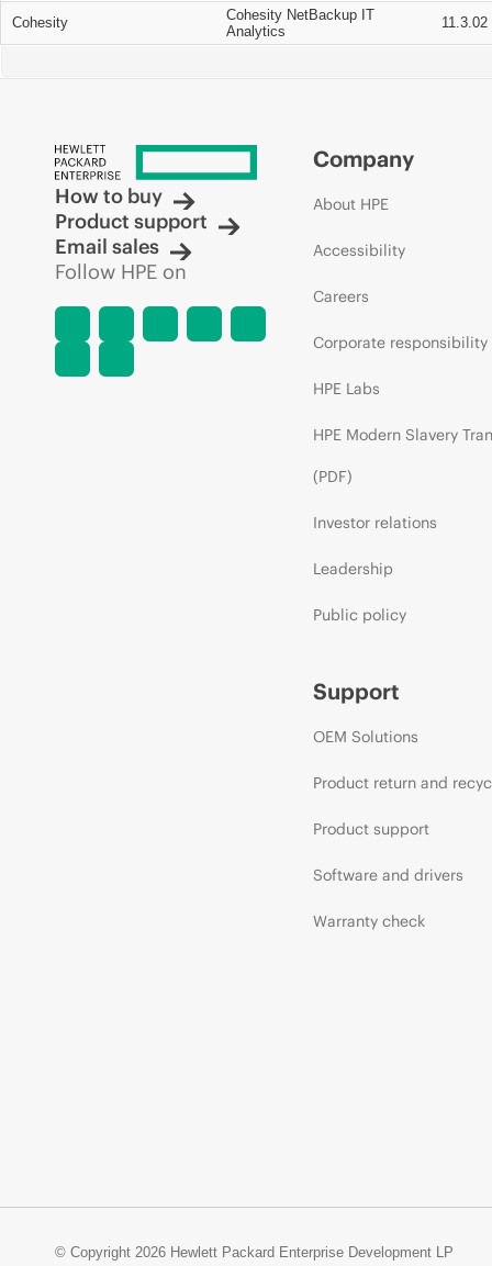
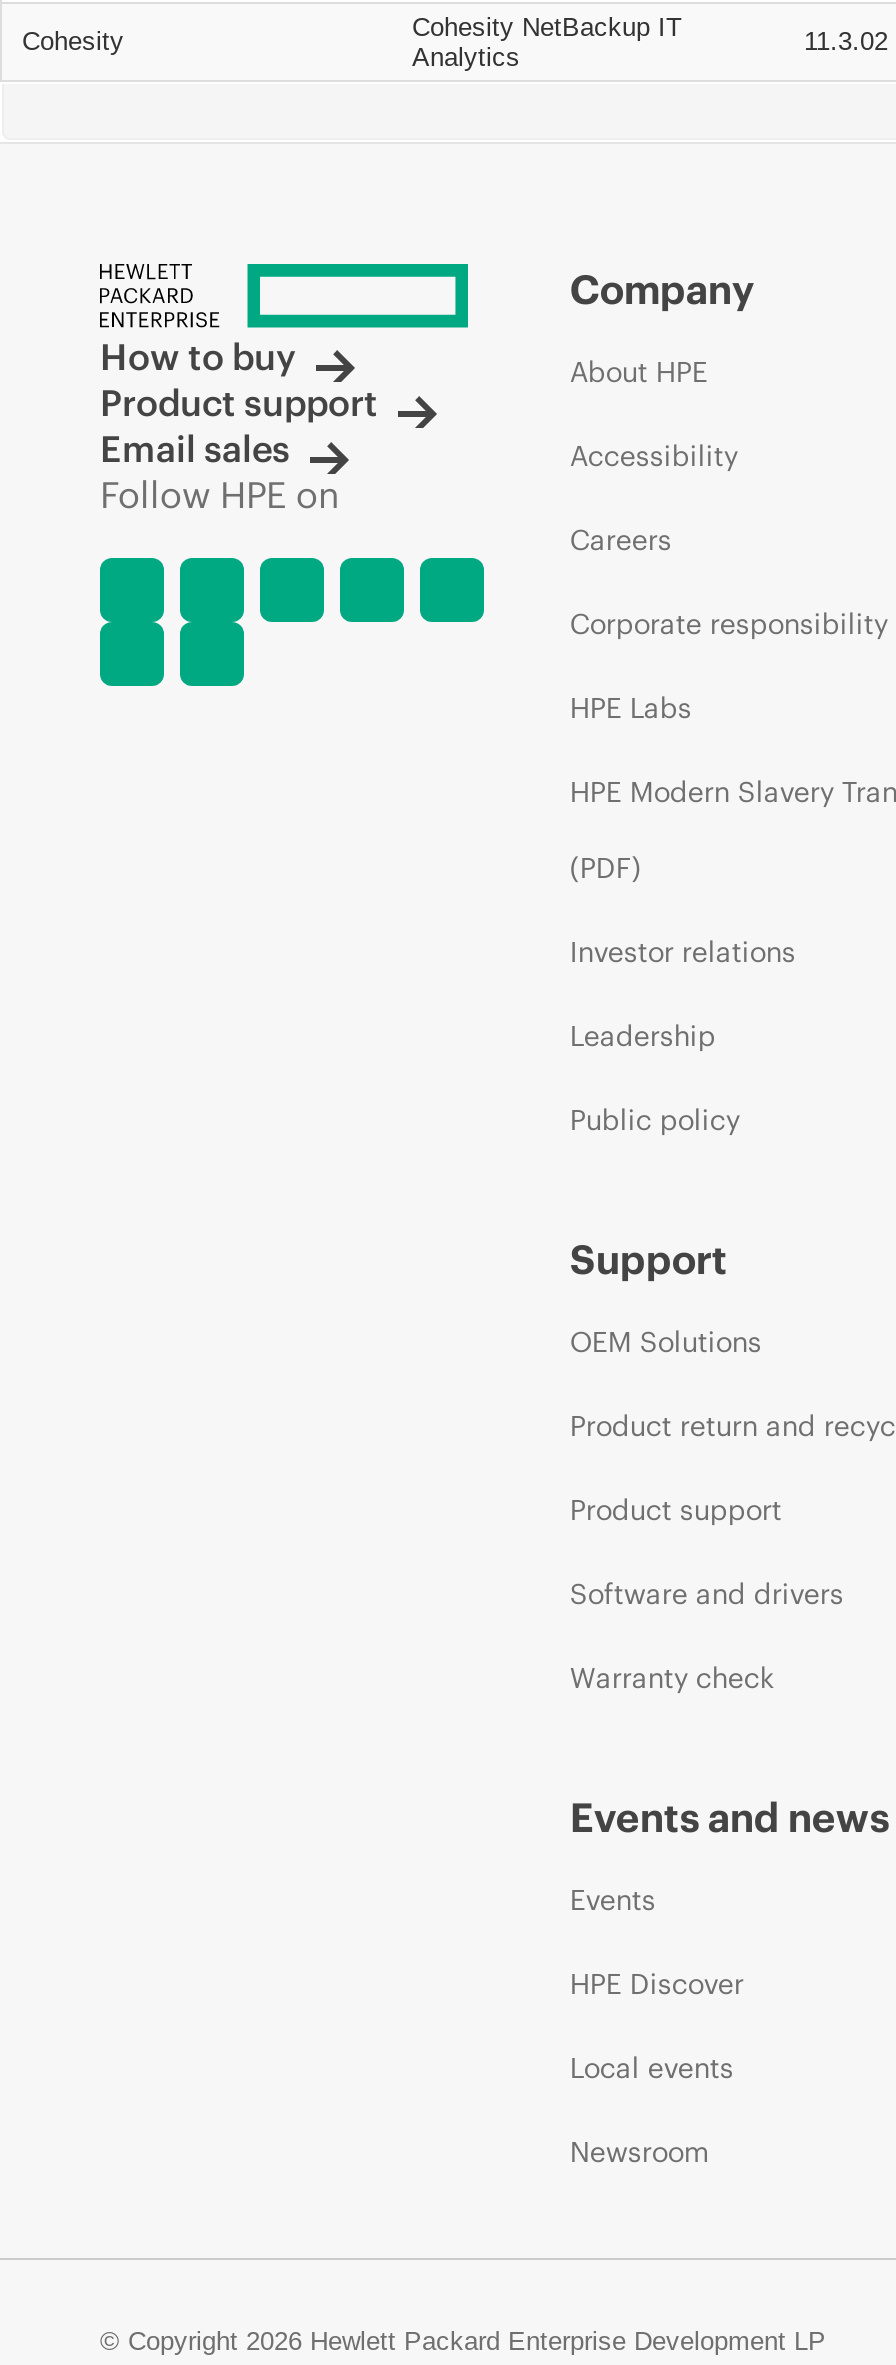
none -> [570,1792,890,2170] Events and news | Events | HPE Discover | Local events | Newsroom

